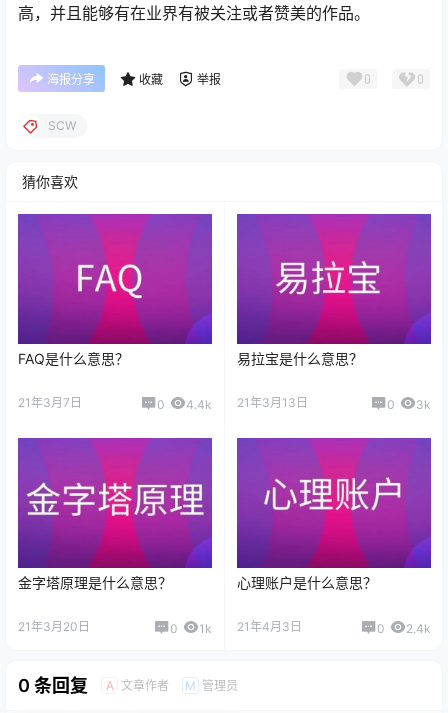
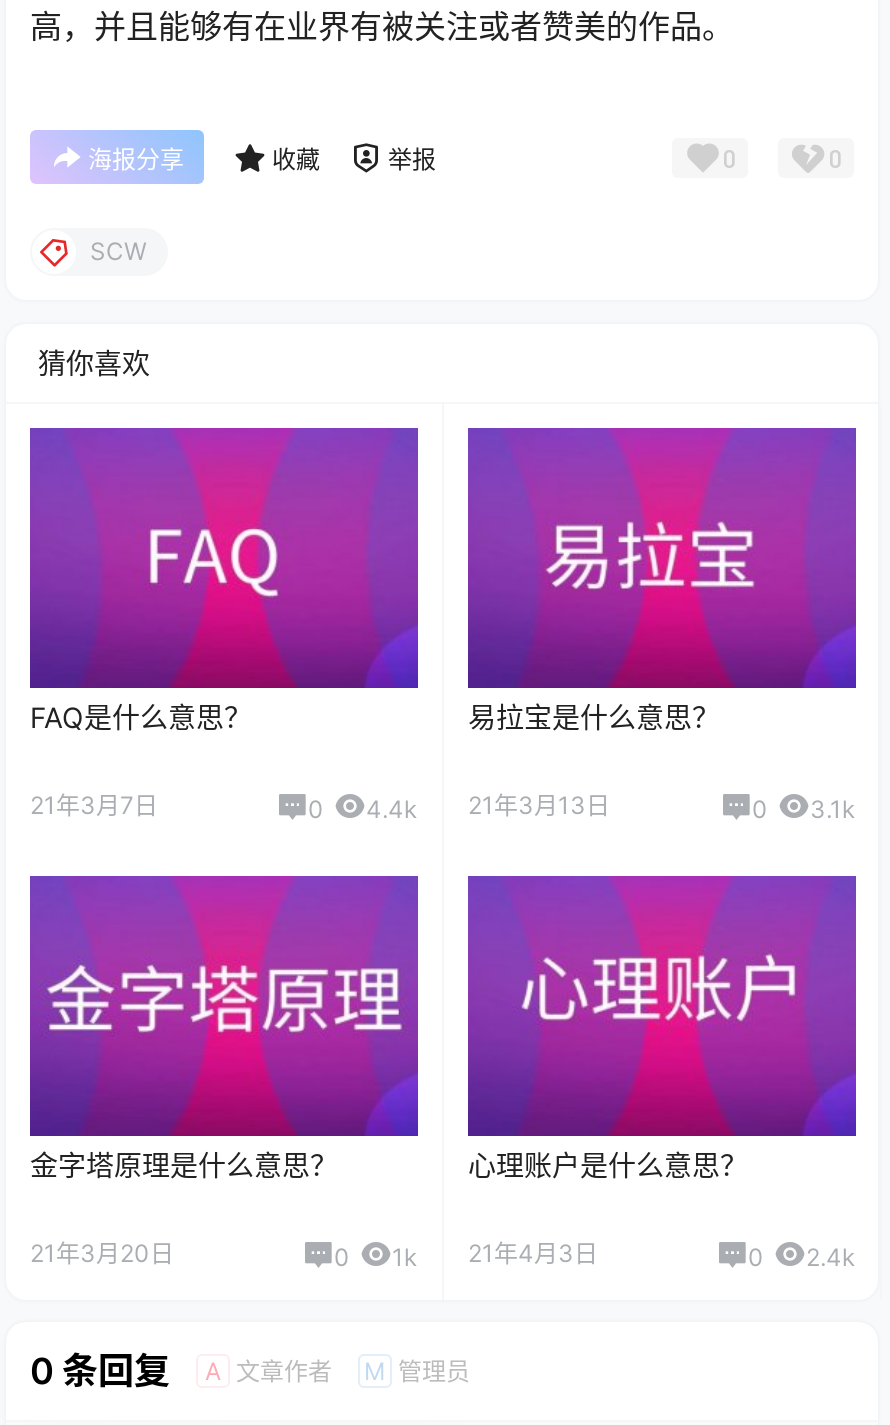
[416,397,431,412] 3k -> [810,795,856,825] 3.1k

